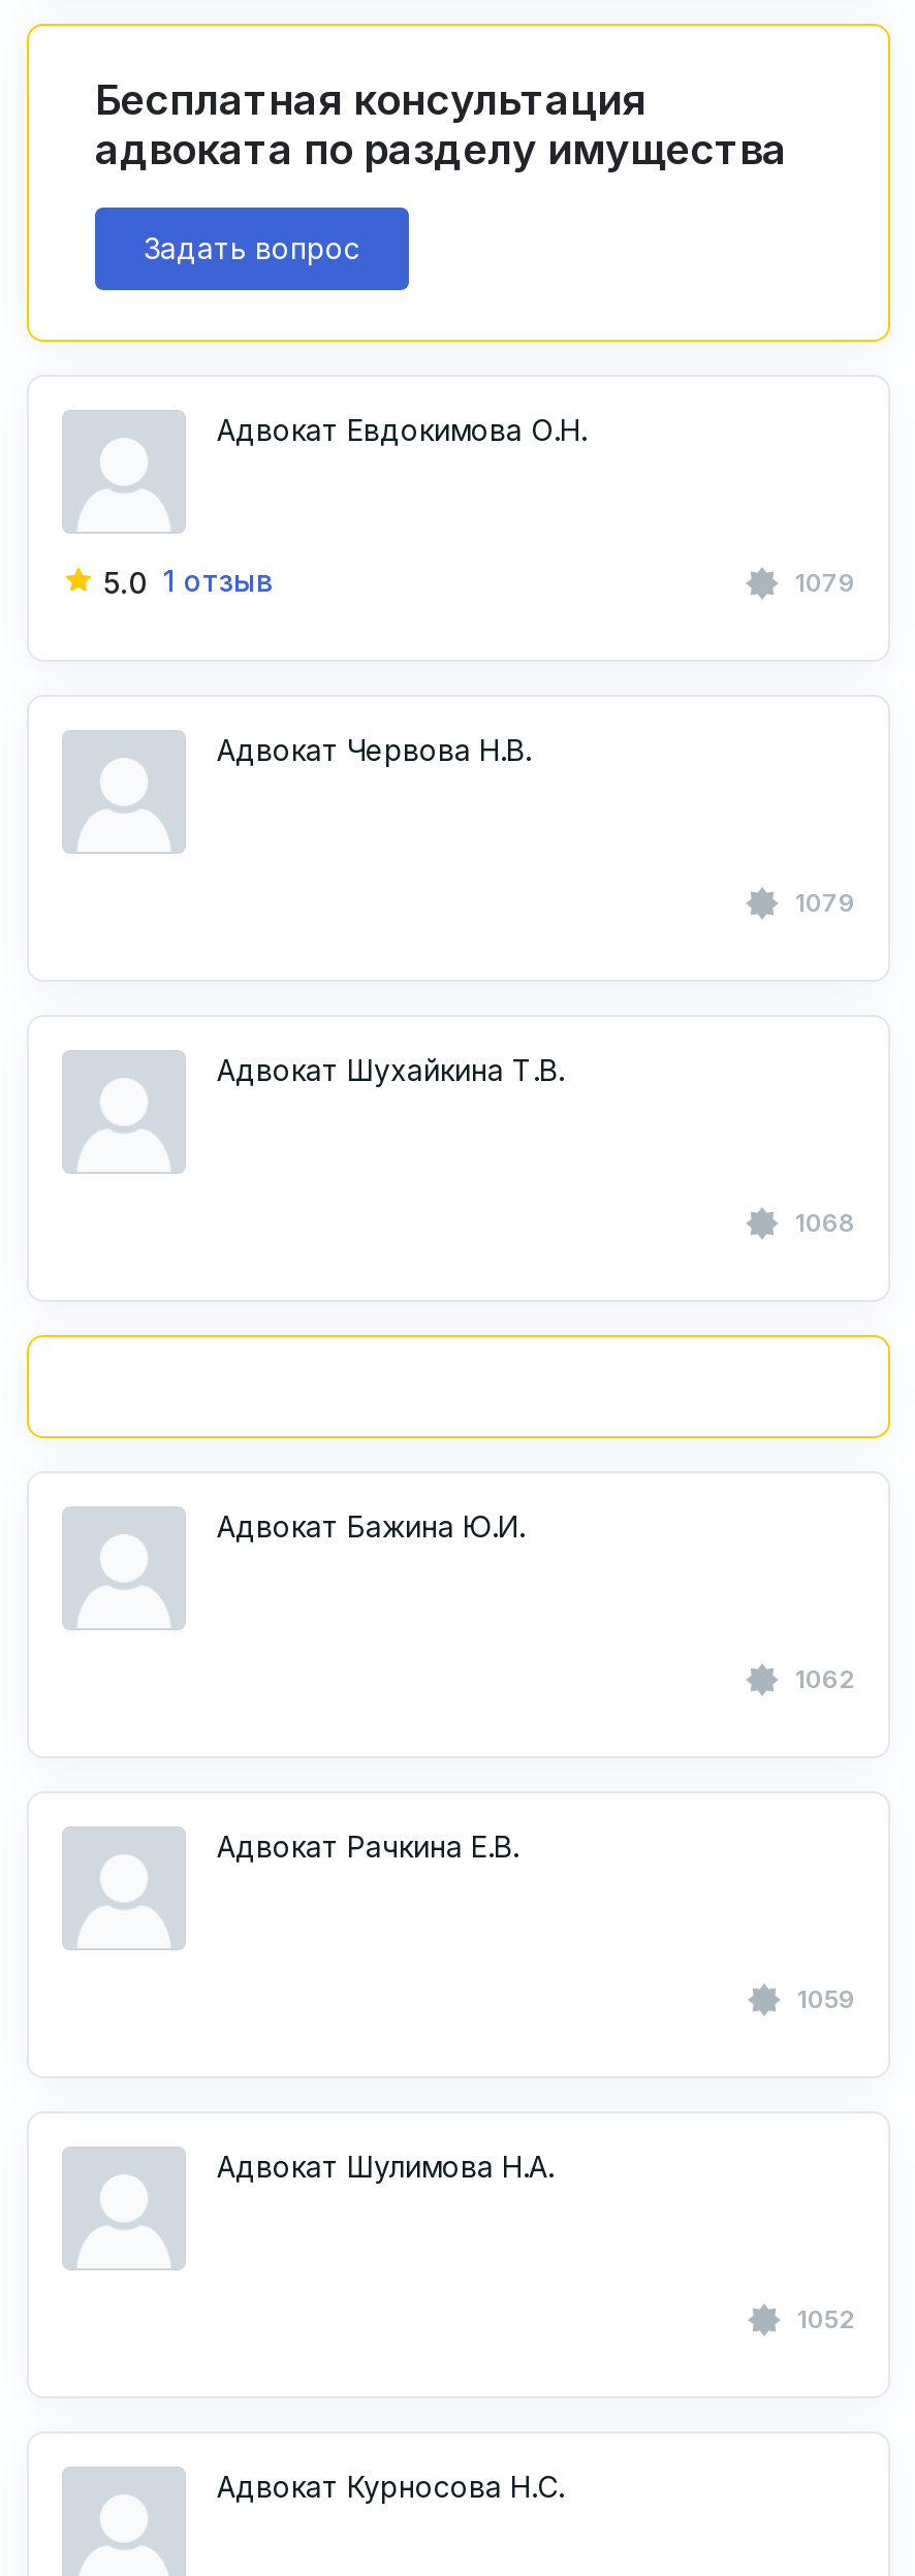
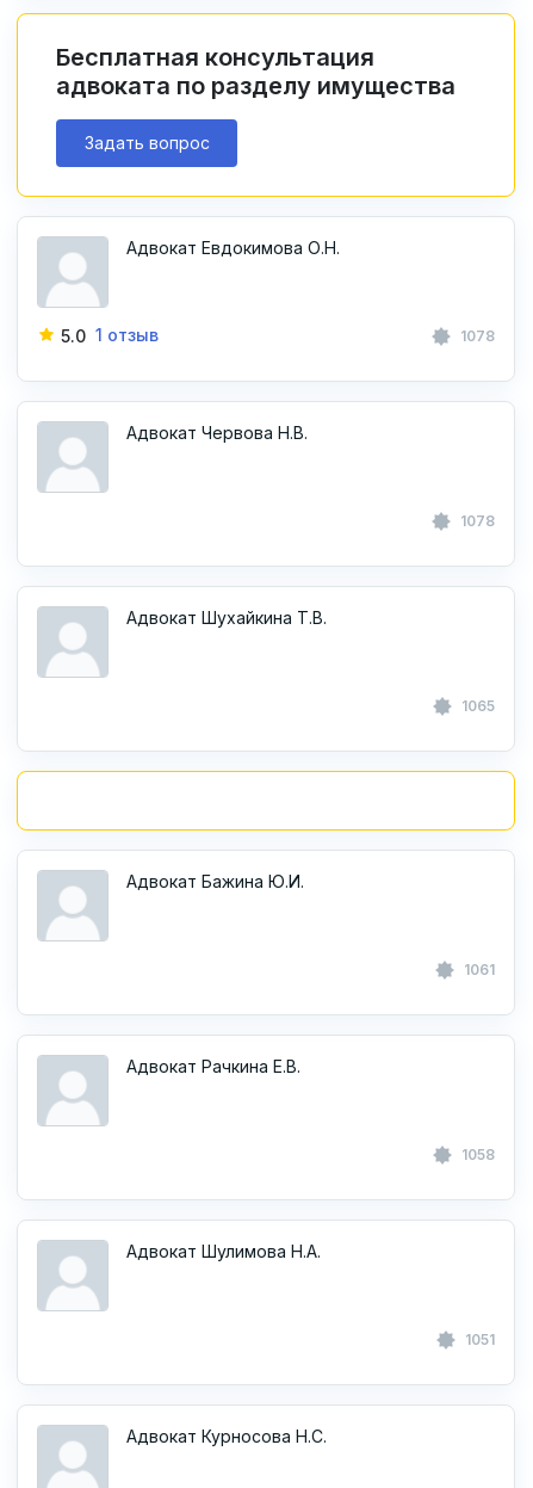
[795,566,855,597] 1079 -> [460,326,495,344] 1078
[795,886,855,917] 1079 -> [460,511,495,529] 1078
[795,1206,855,1237] 1068 -> [461,696,495,714] 1065
[795,1662,855,1693] 1062 -> [464,960,495,978] 1061
[797,1982,855,2013] 1059 -> [461,1145,495,1163] 1058
[797,2302,855,2333] 1052 -> [465,1330,495,1348] 1051

